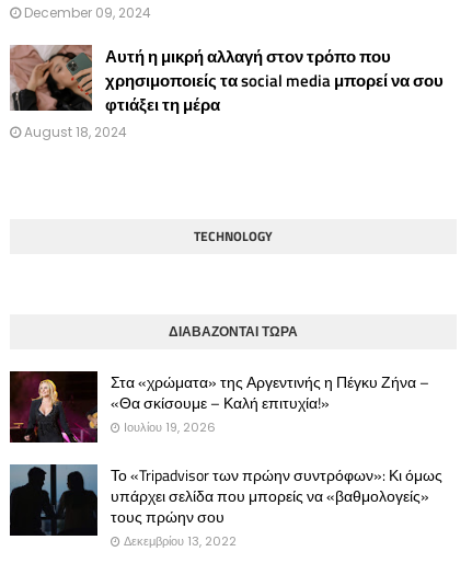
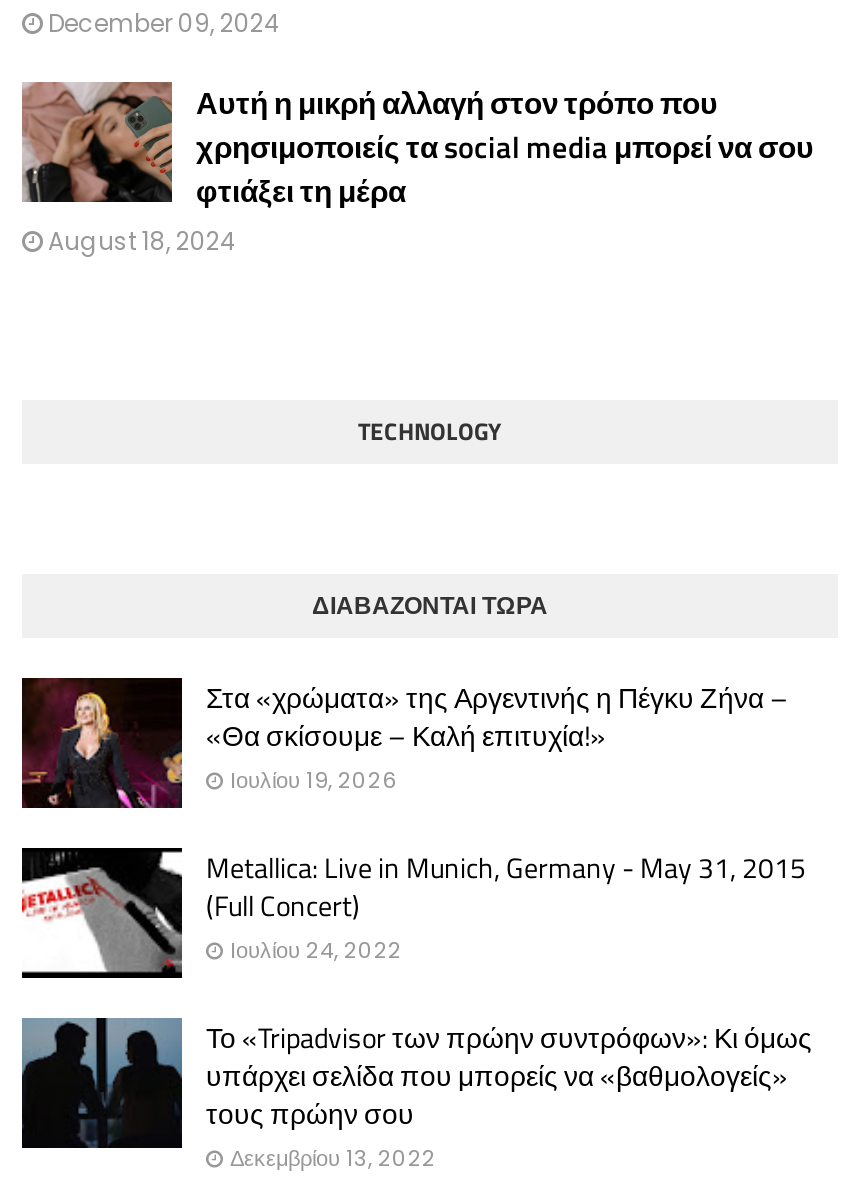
none -> [20,846,806,974] [image] | Metallica: Live in Munich, Germany - May 31, 2015 | (Full Concert) | Ιουλίου 24, 2022

